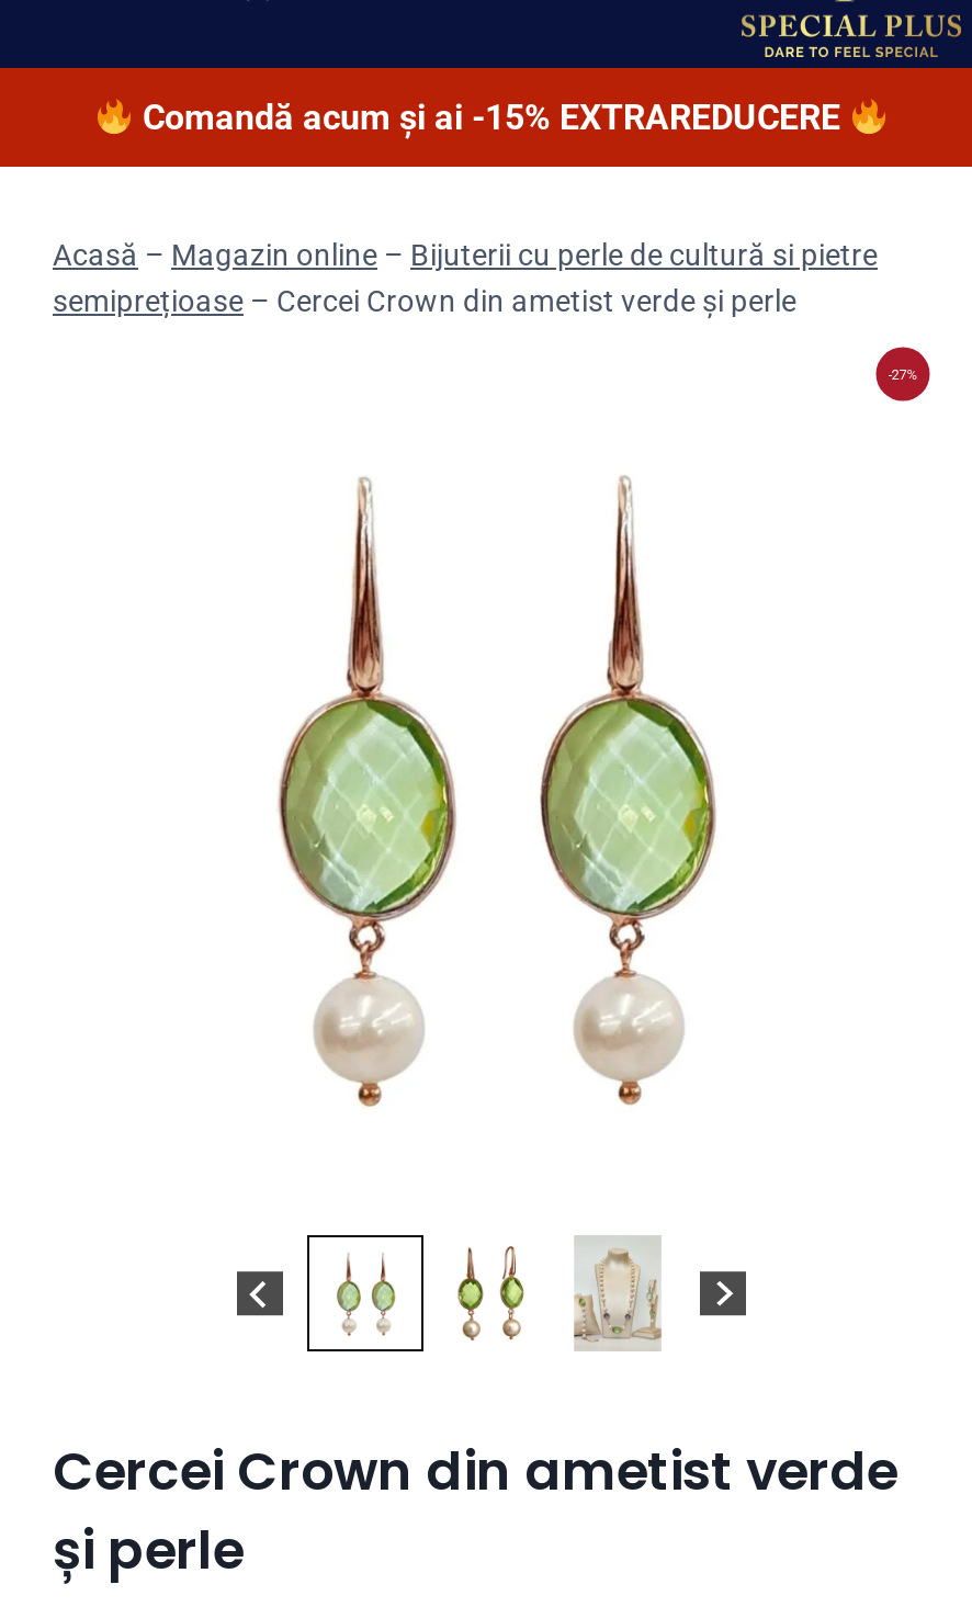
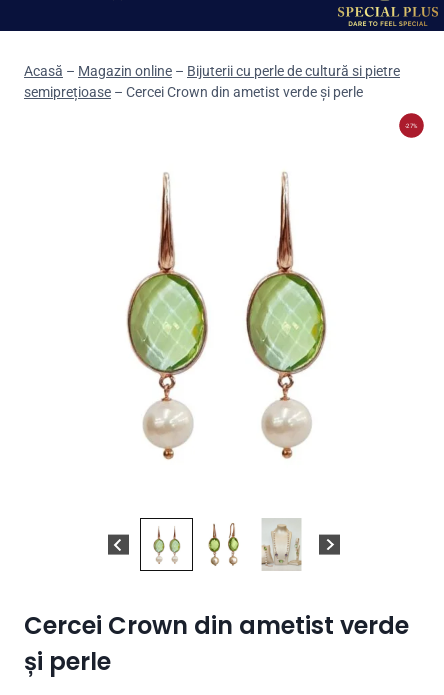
[143,97,840,138] Comandă acum și ai -15% EXTRAREDUCERE -> none

